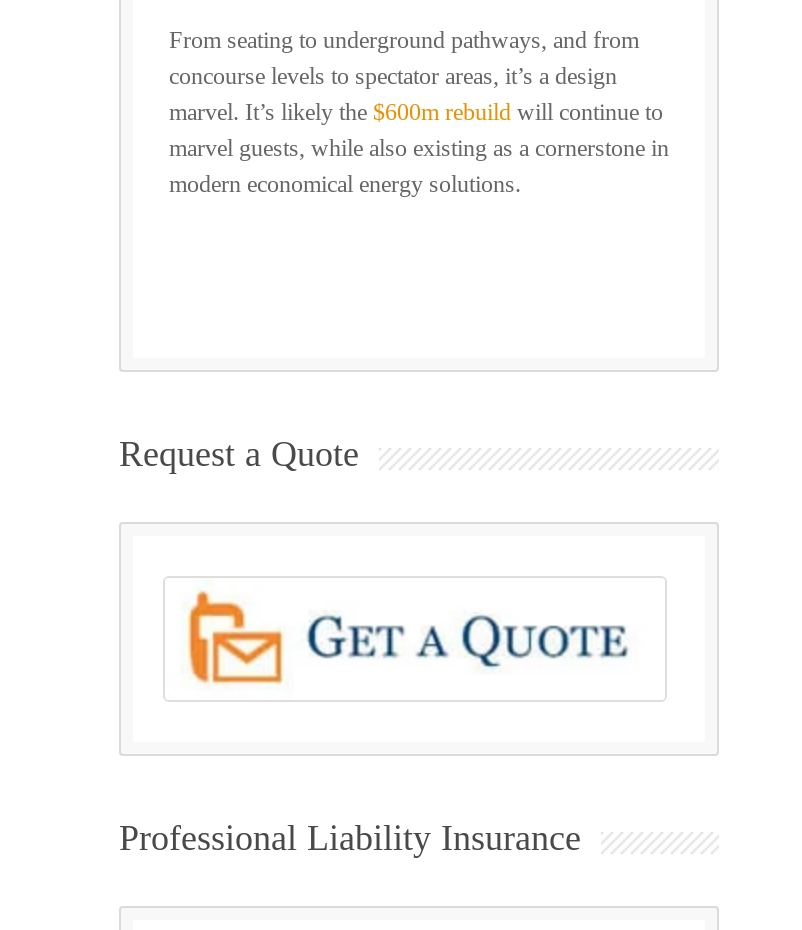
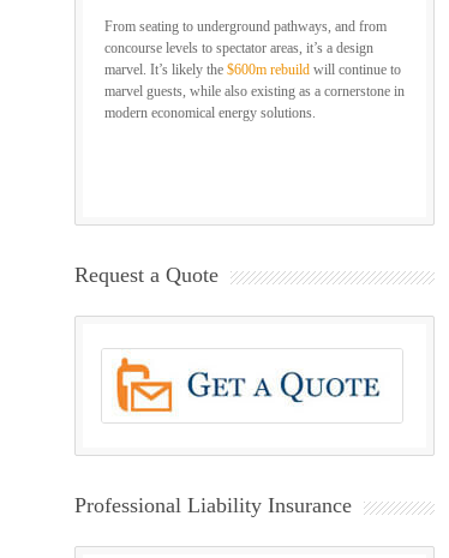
[187,594,285,682] [image] -> [115,372,172,412] [image]

